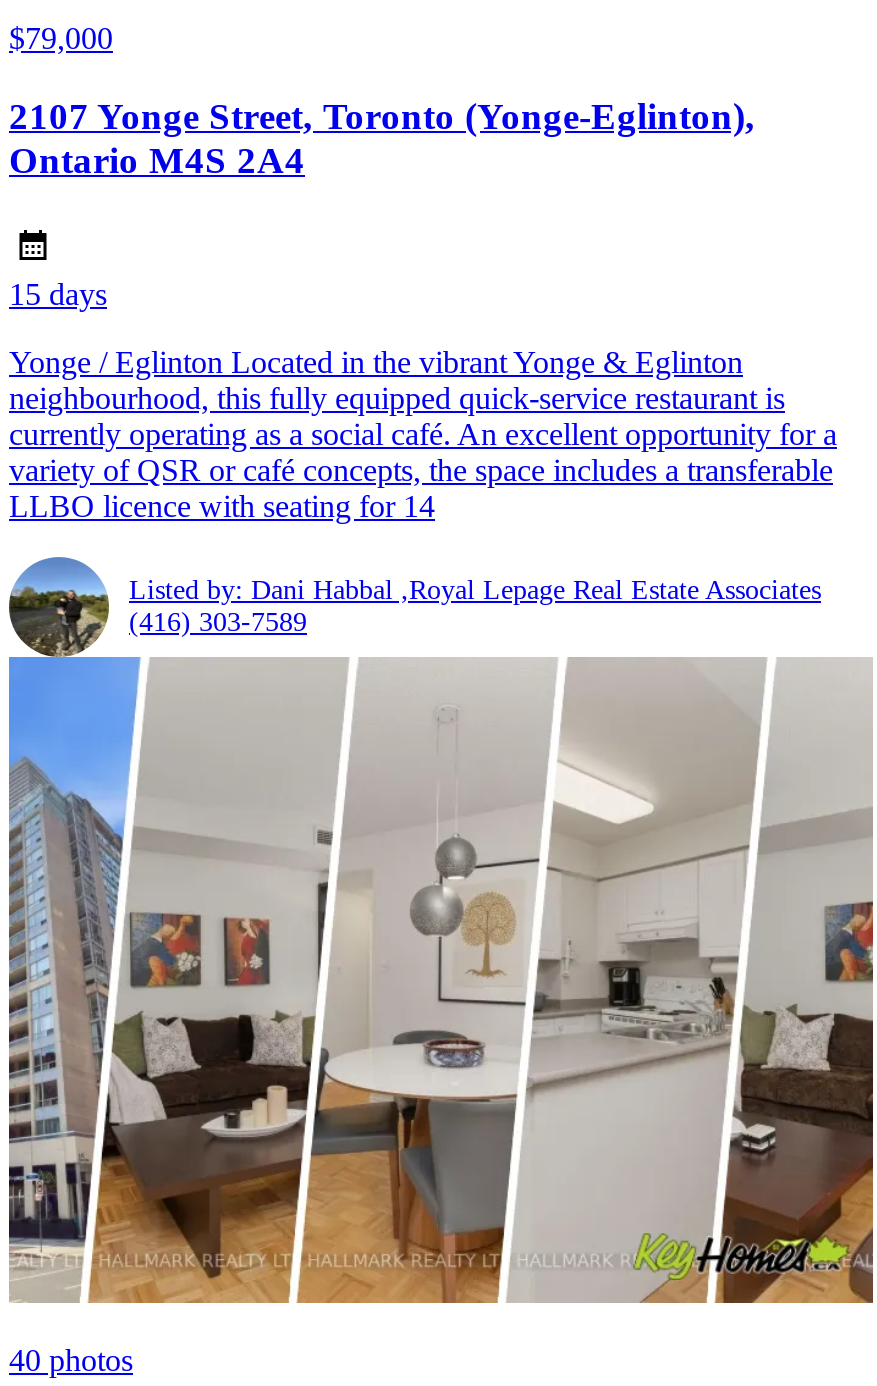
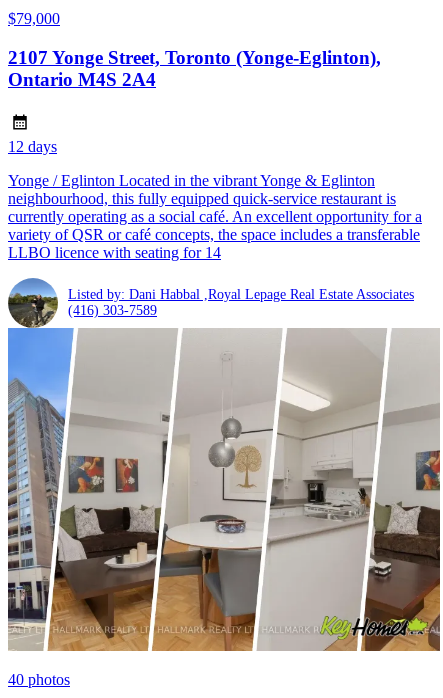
[9,276,107,310] 15 days -> [8,137,57,154] 12 days

